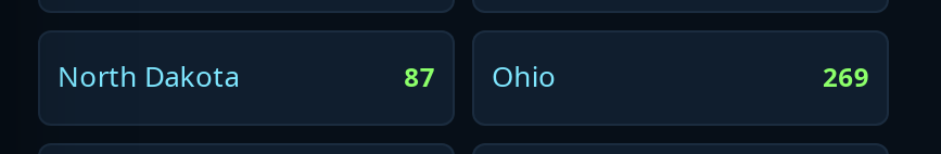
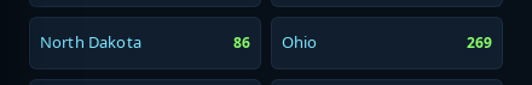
[404,57,556,97] 87 Ohio -> [233,32,318,53] 86 Ohio

